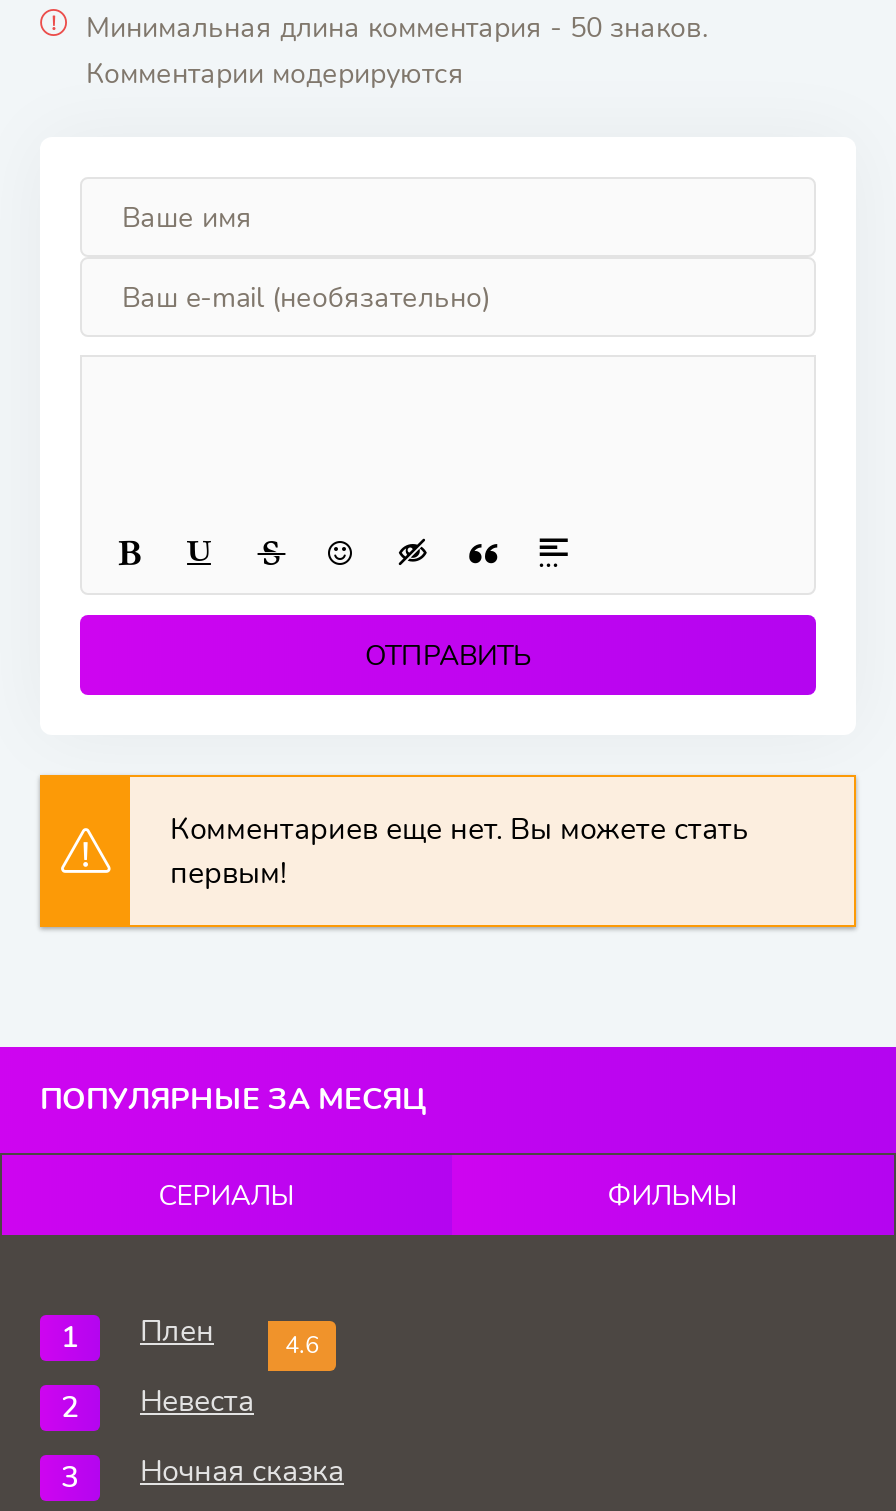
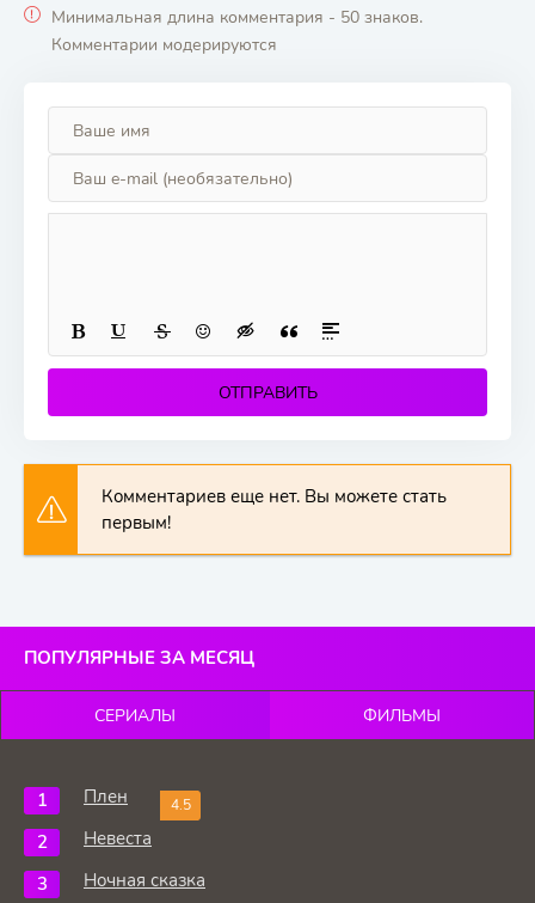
[285,1329,319,1361] 4.6 -> [170,795,190,814] 4.5

